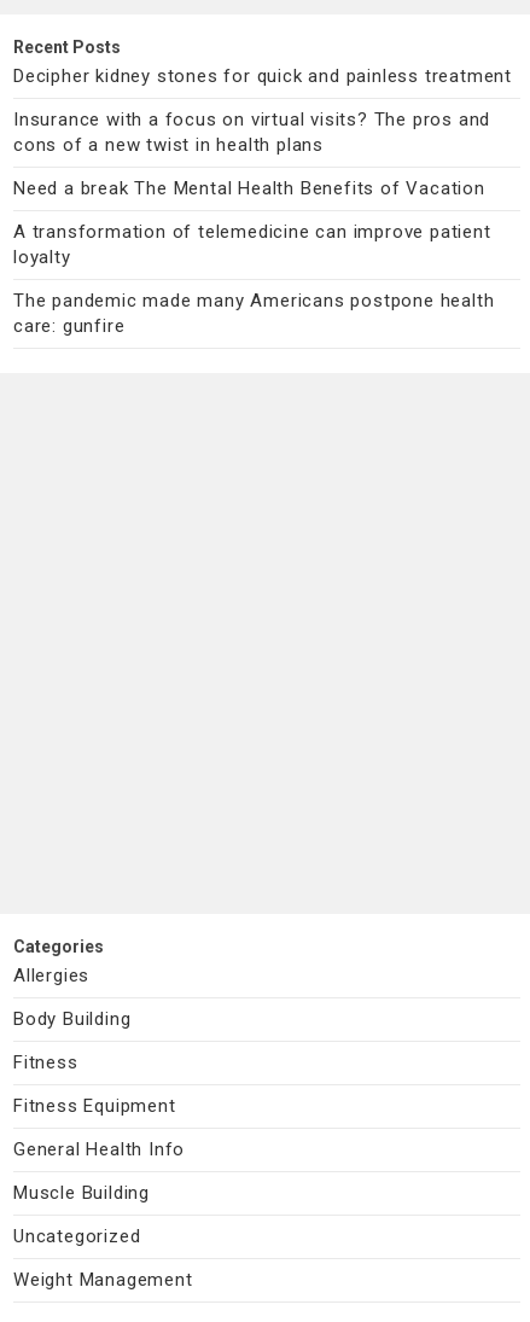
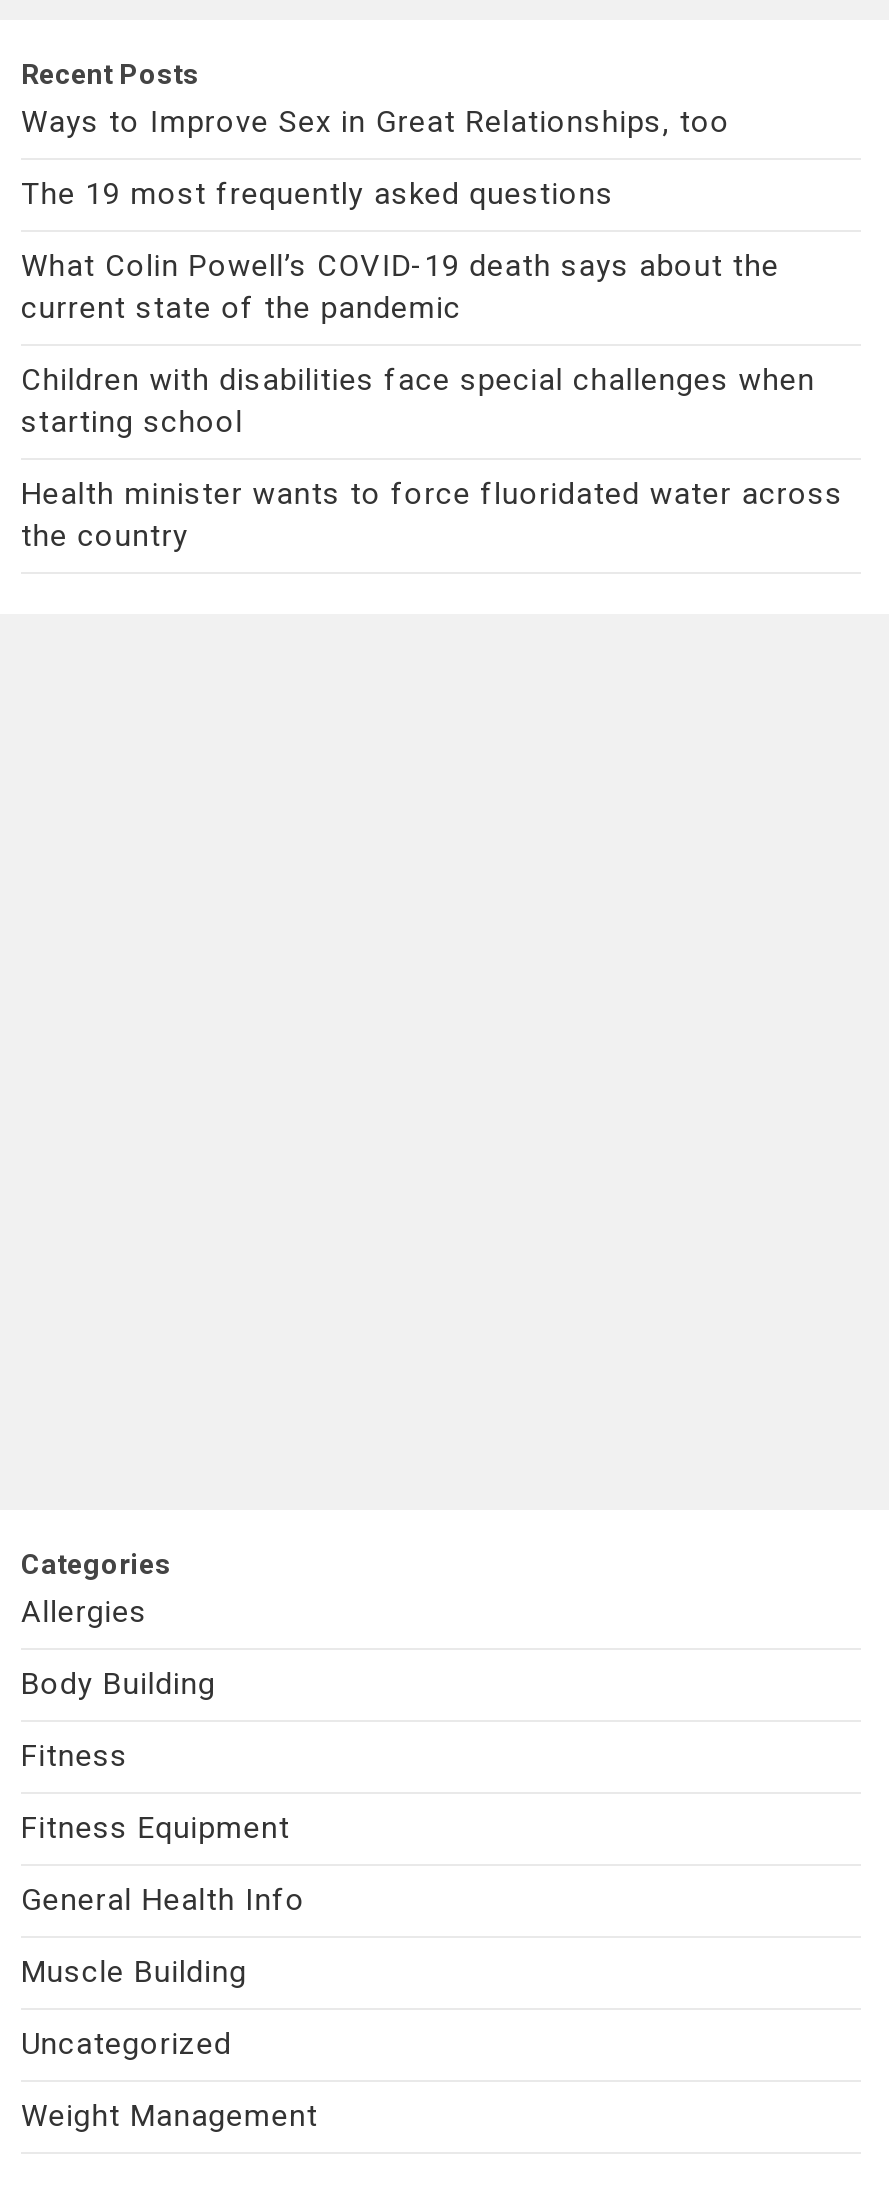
[13,65,512,87] Decipher kidney stones for quick and painless treatment -> [21,104,730,140] Ways to Improve Sex in Great Relationships, too
[13,108,490,156] Insurance with a focus on virtual visits? The pros and | cons of a new twist in health plans -> [21,176,614,212] The 19 most frequently asked questions
[13,177,485,199] Need a break The Mental Health Benefits of Vacation -> [21,248,779,326] What Colin Powell’s COVID-19 death says about the | current state of the pandemic
[13,221,491,268] A transformation of telemedicine can improve patient | loyalty -> [21,362,815,440] Children with disabilities face special challenges when | starting school
[13,290,494,337] The pandemic made many Americans postpone health | care: gunfire -> [21,476,843,554] Health minister wants to force fluoridated water across | the country

